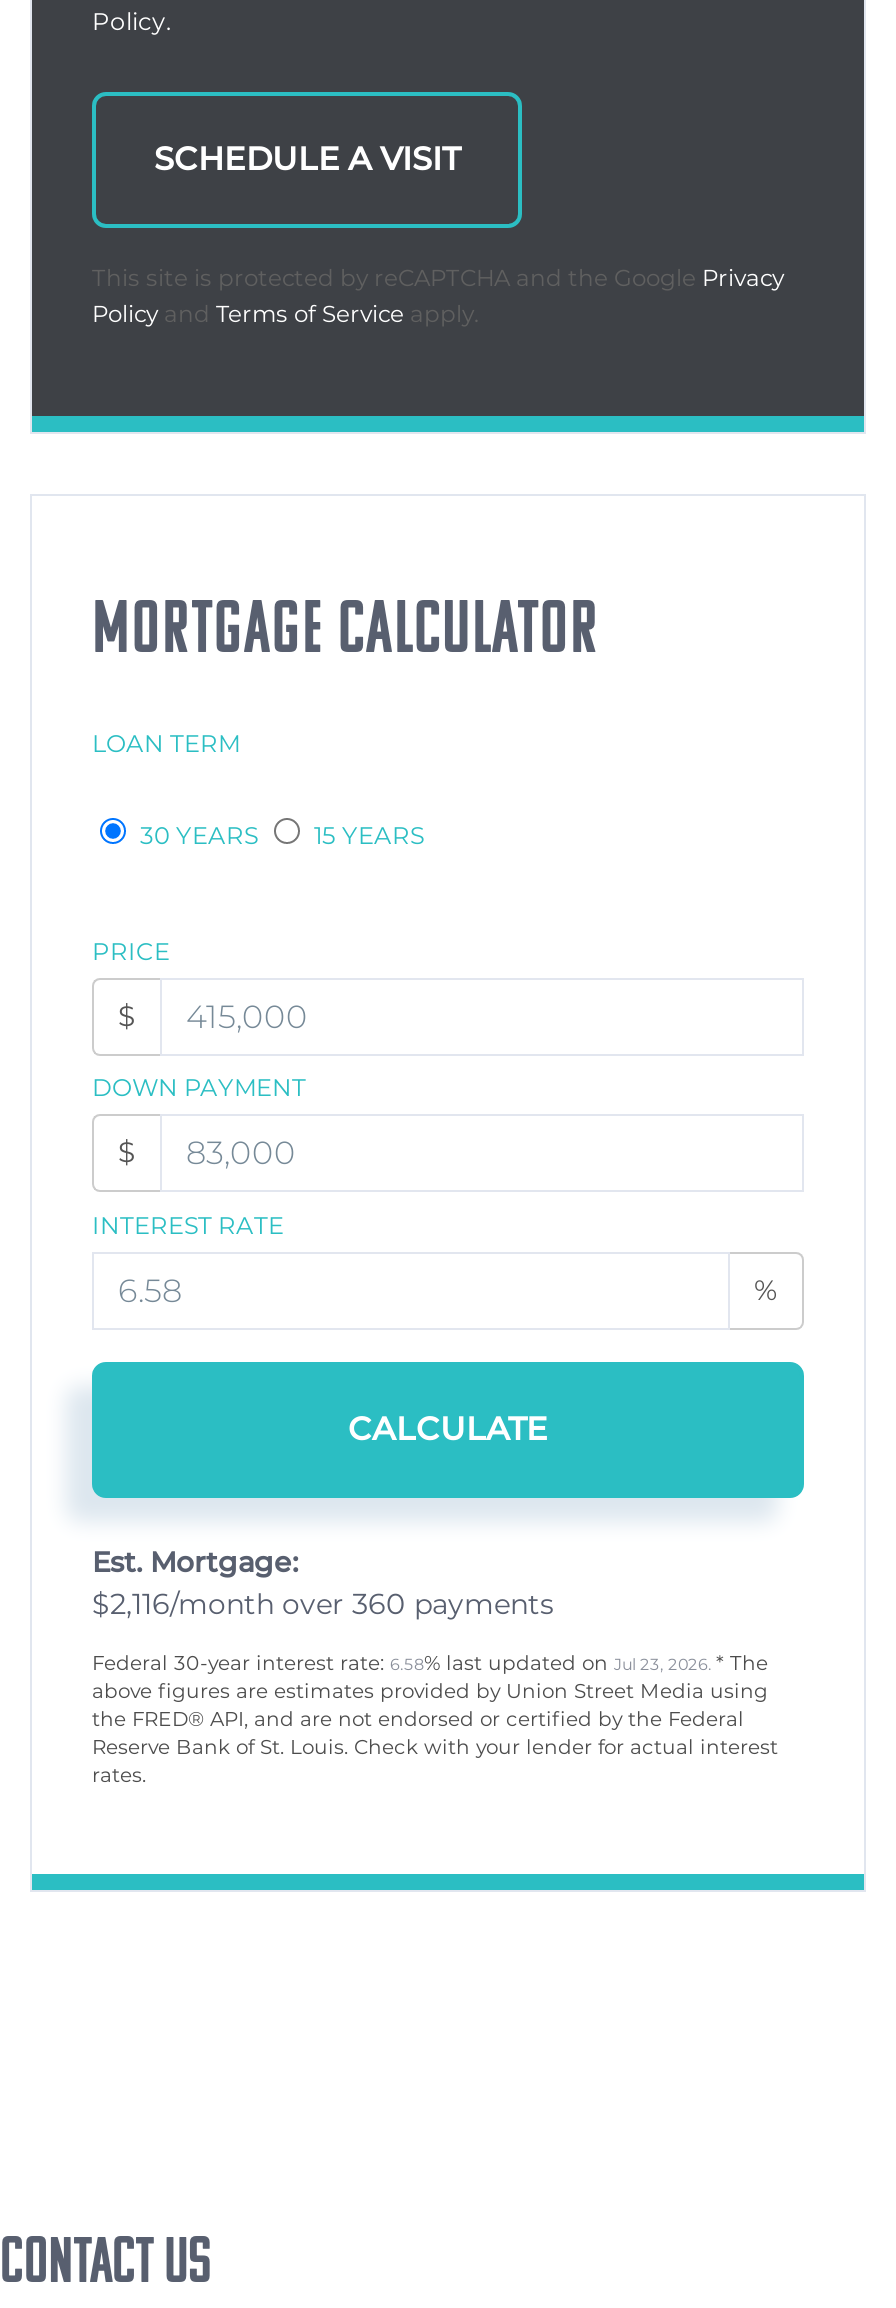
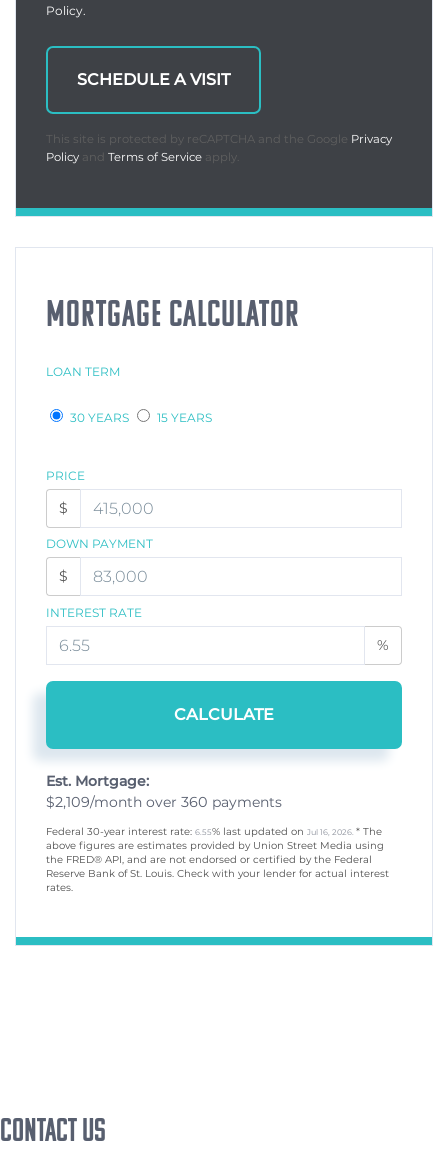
[92,1587,554,1623] $2,116/month over 360 payments -> [46,793,282,811] $2,109/month over 360 payments
[92,1651,768,1677] Federal 30-year interest rate: 6.58% last updated on Jul 23, 2026. * The -> [46,825,382,838] Federal 30-year interest rate: 6.55% last updated on Jul 16, 2026. * The

